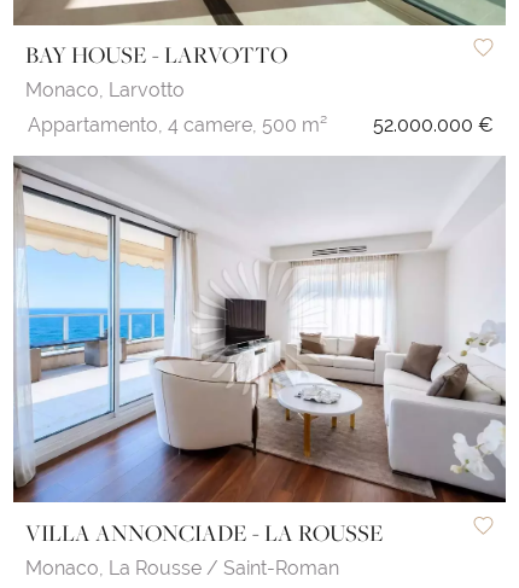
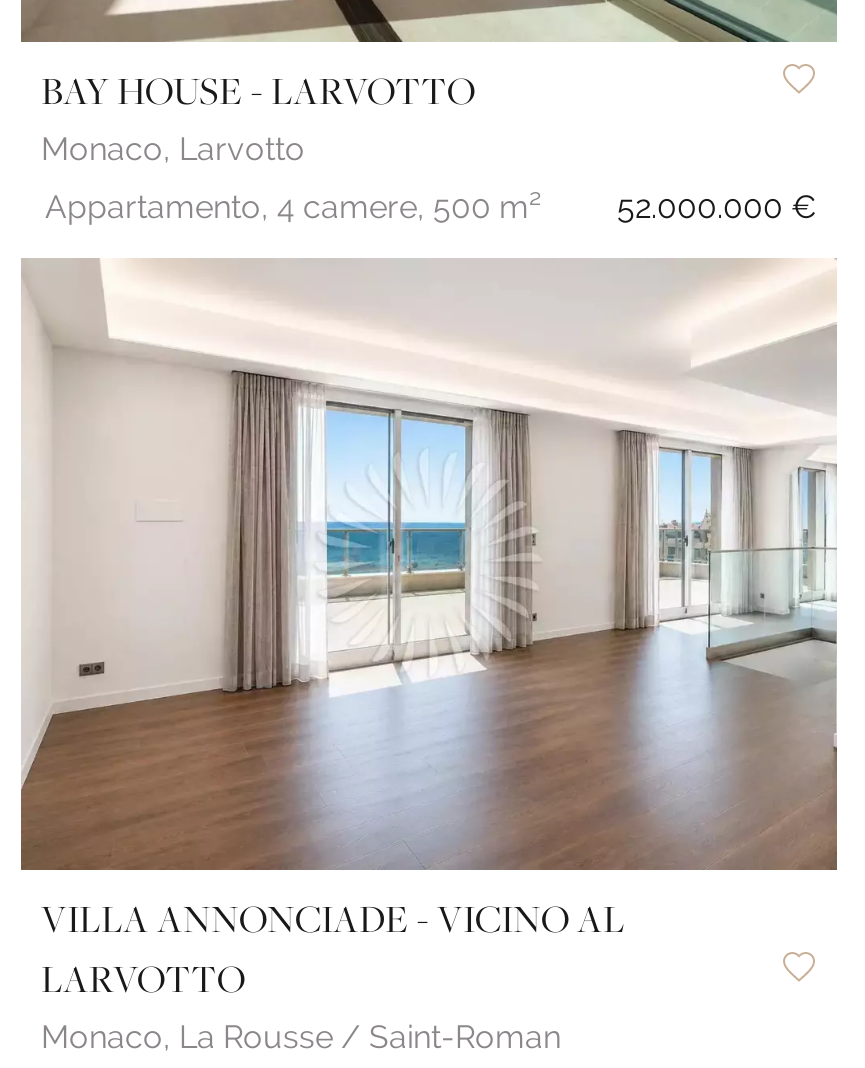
[13,156,507,548] [image] | VILLA ANNONCIADE - LA ROUSSE -> [19,260,839,1005] [image] | VILLA ANNONCIADE - VICINO AL | LARVOTTO

